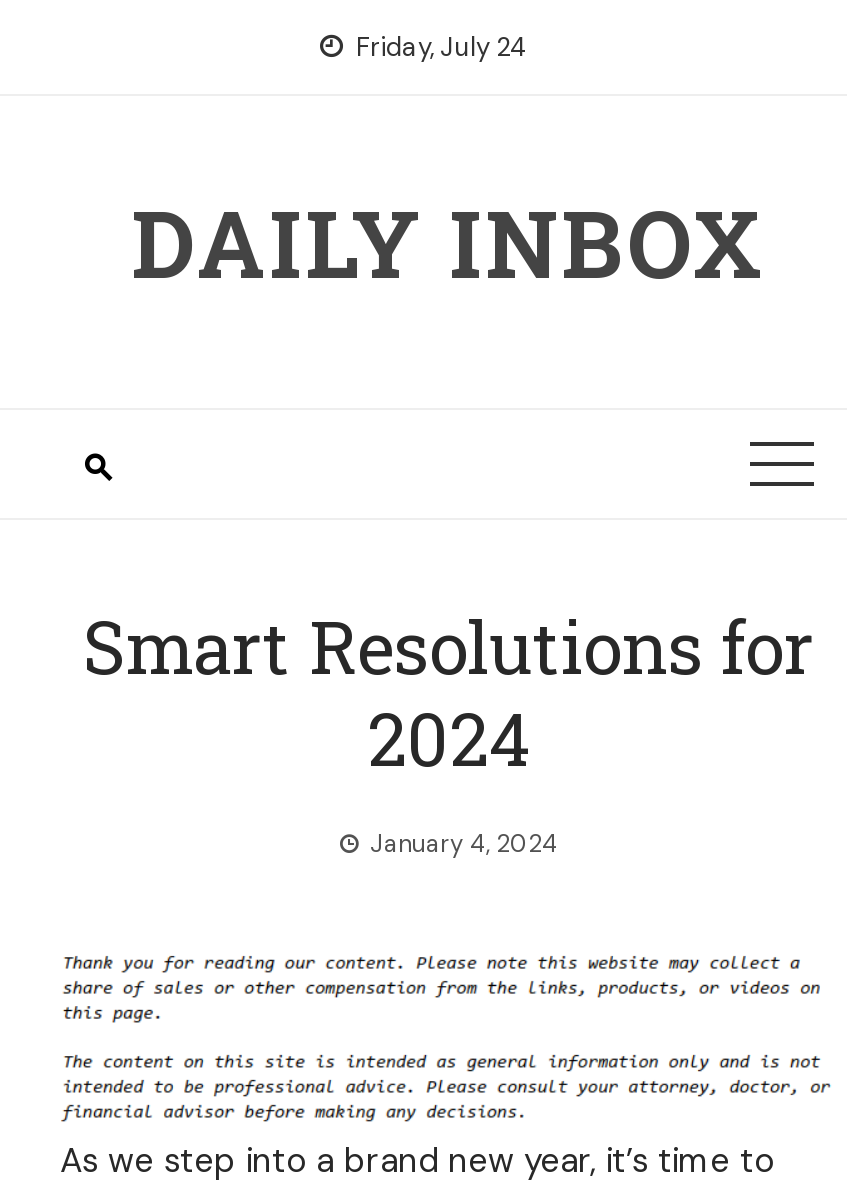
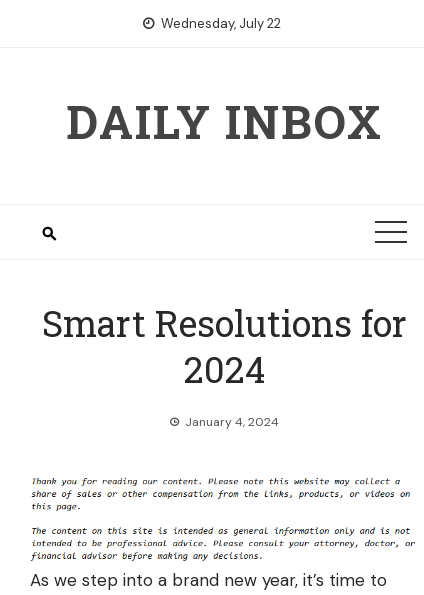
[356,30,528,64] Friday, July 24 -> [161,15,281,32] Wednesday, July 22

